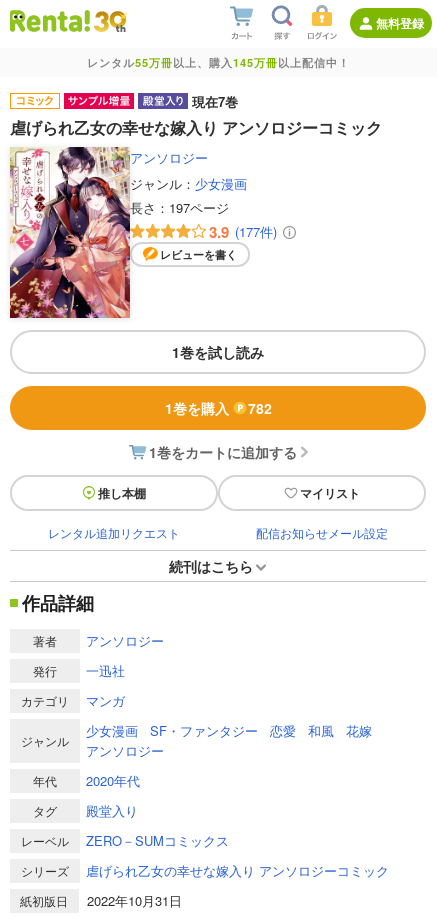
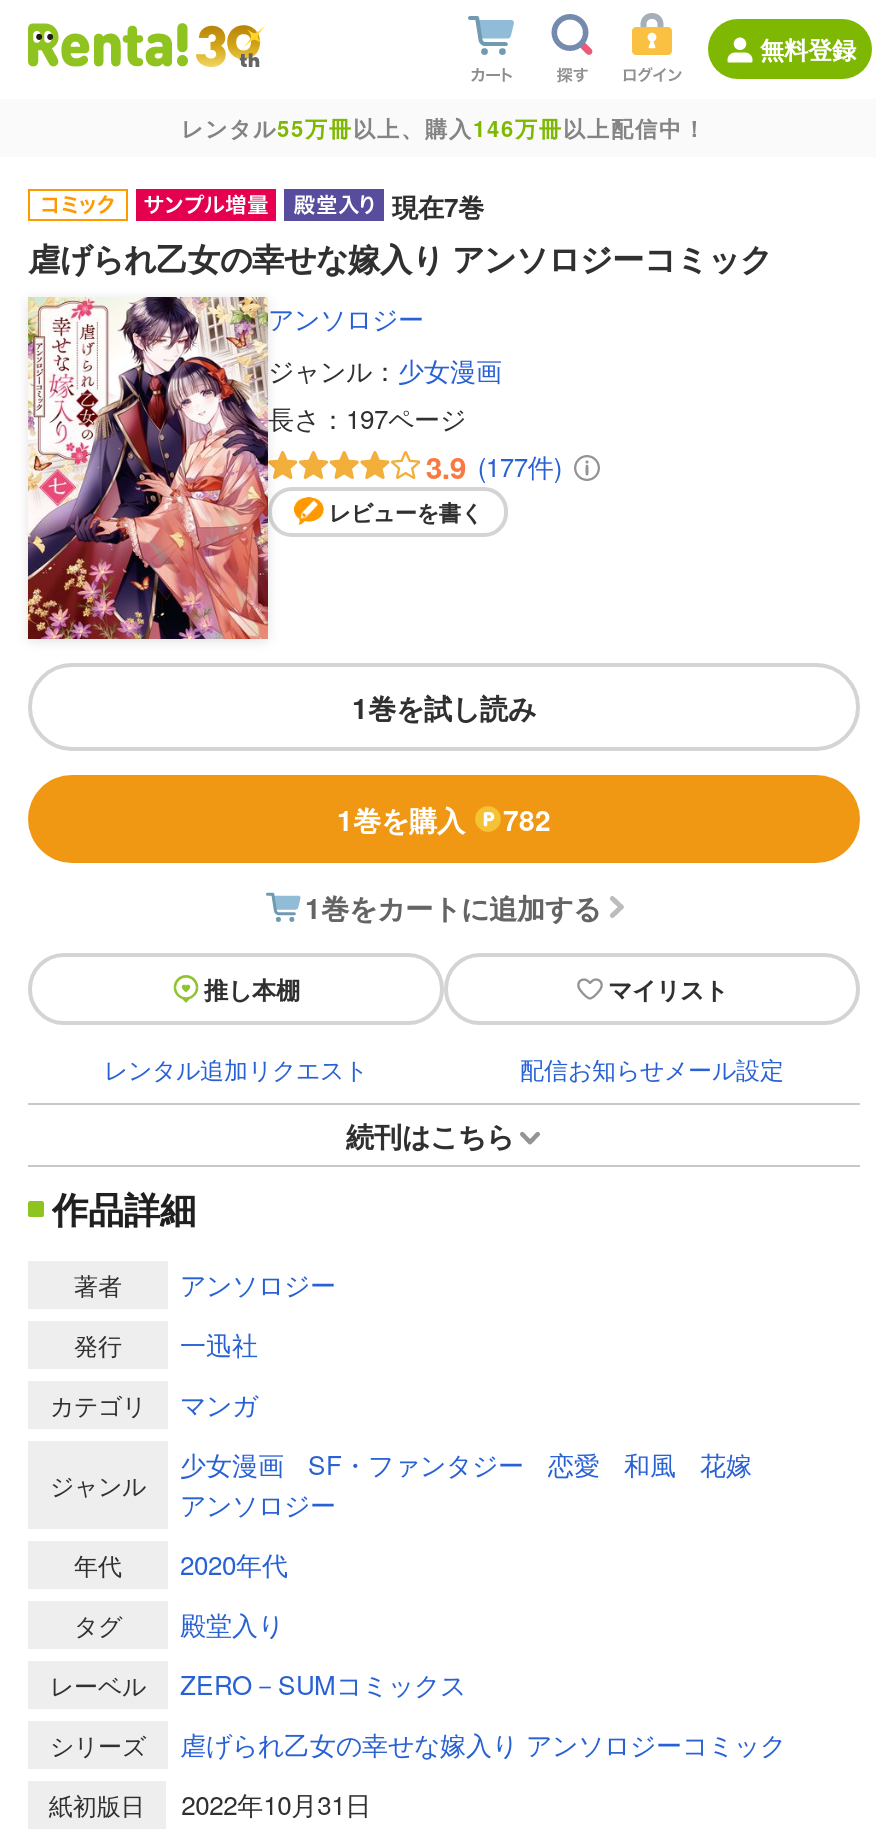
[86,55,349,70] レンタル55万冊以上、購入145万冊以上配信中！ -> [181,113,707,143] レンタル55万冊以上、購入146万冊以上配信中！

